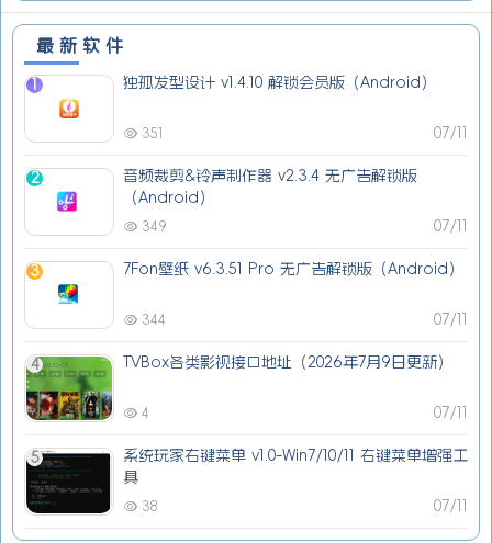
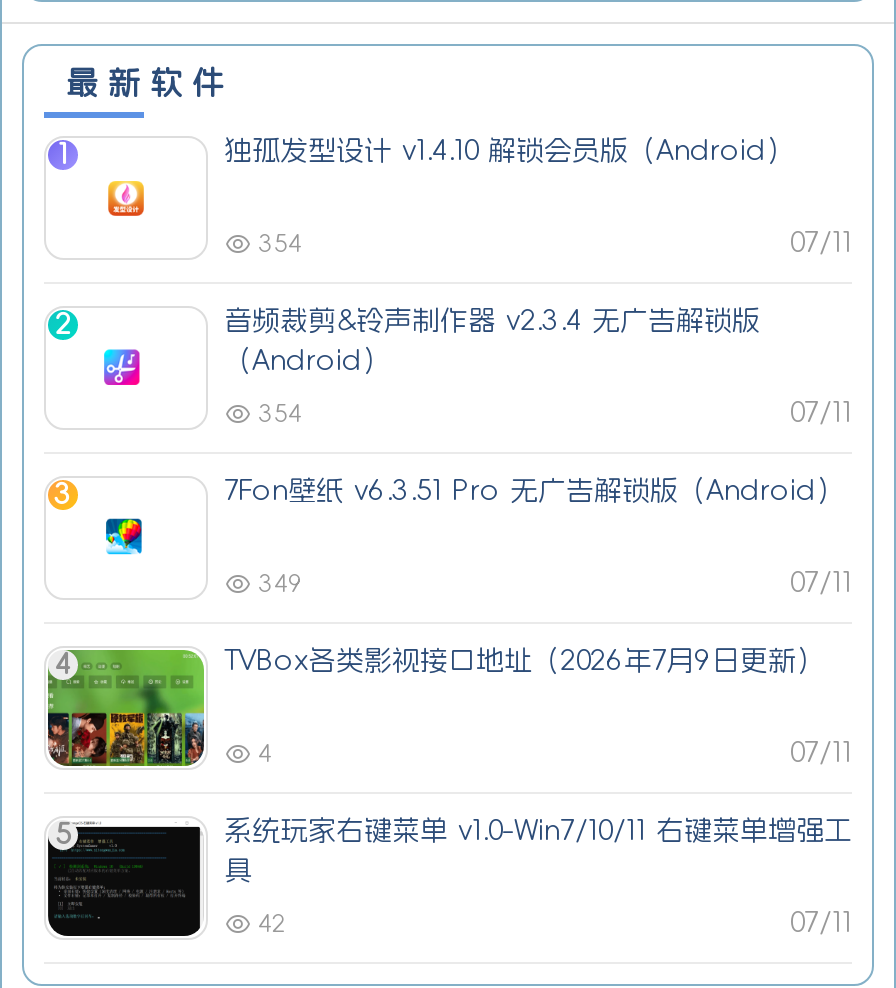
[142,127,163,140] 351 -> [258,232,302,256] 354
[142,220,167,233] 349 -> [258,402,302,426] 354
[142,314,166,327] 344 -> [258,572,304,596] 349
[142,500,157,513] 38 -> [258,912,286,936] 42

